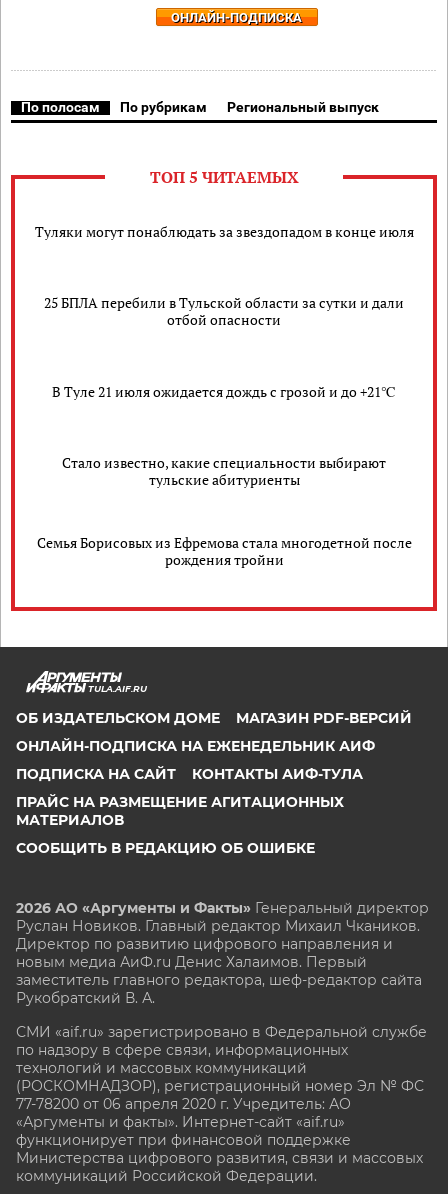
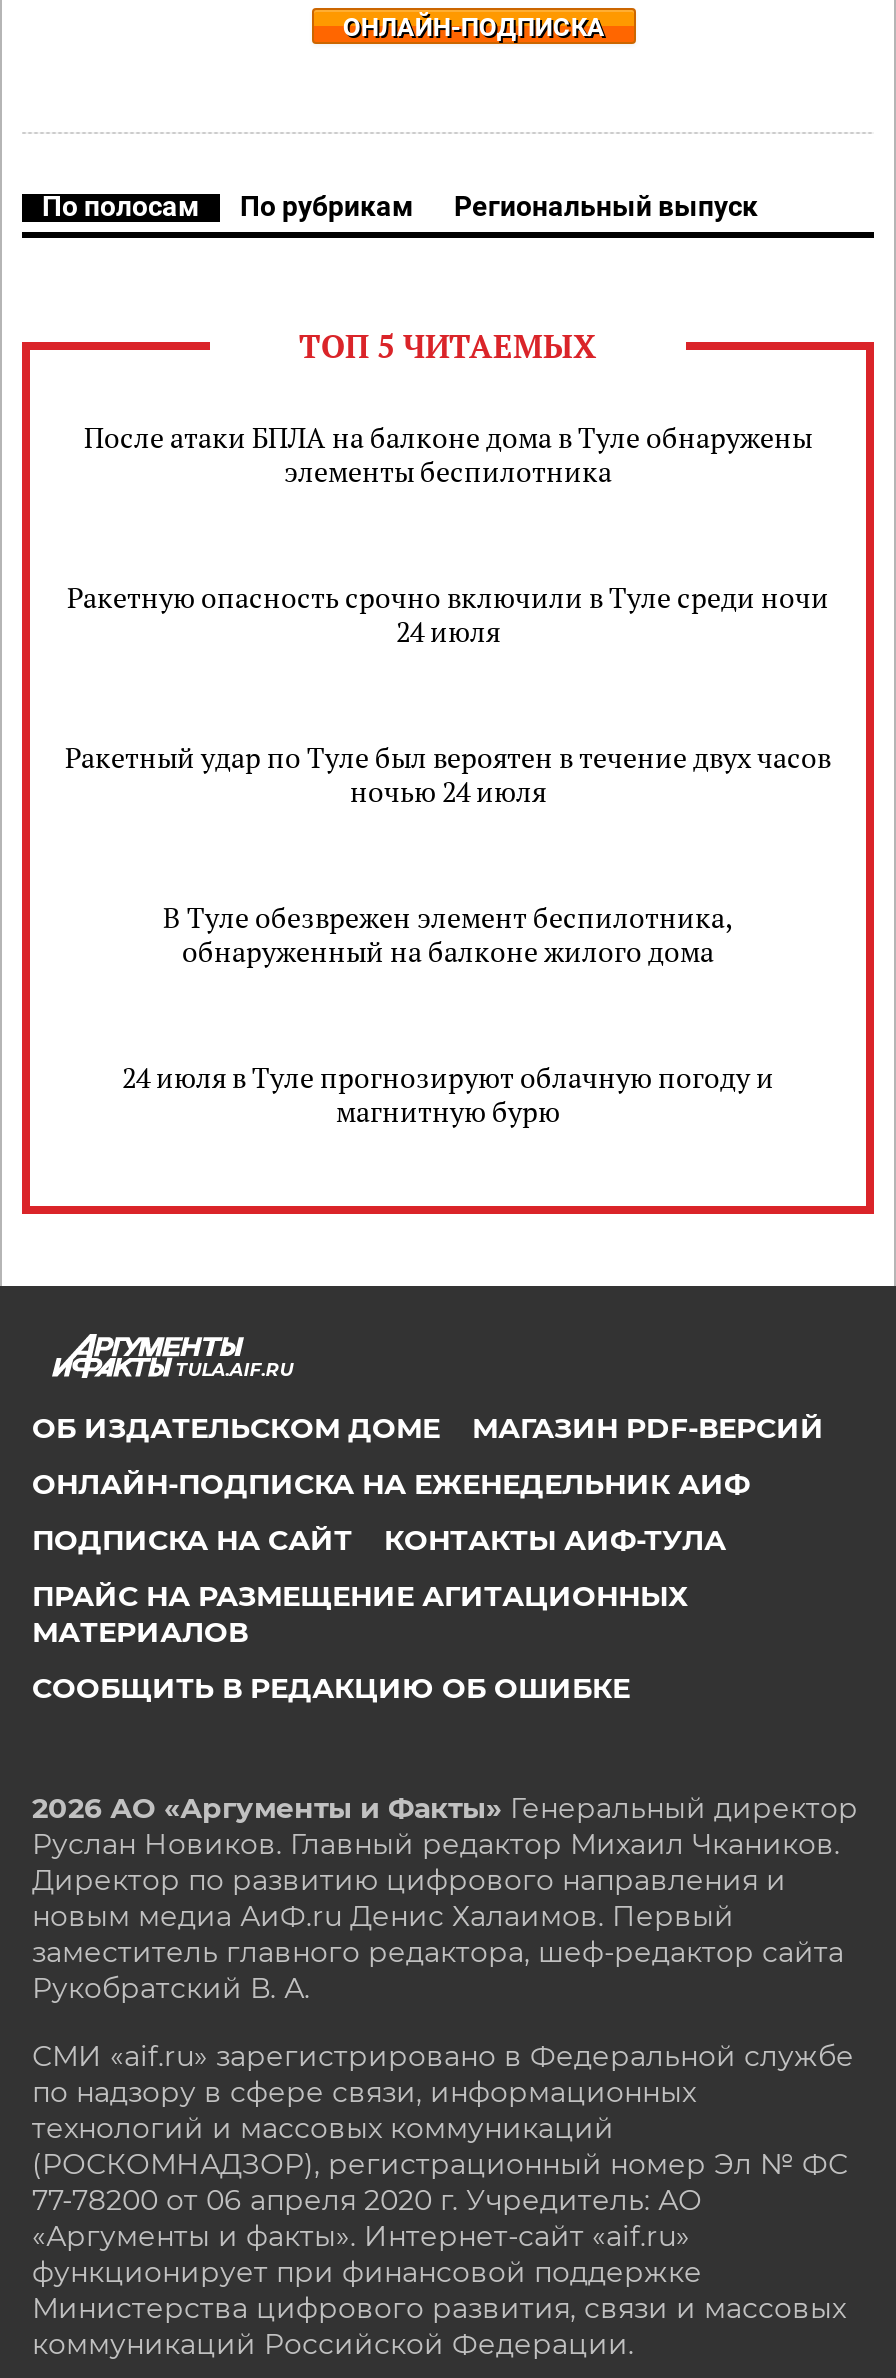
[34,221,413,240] Туляки могут понаблюдать за звездопадом в конце июля -> [84,418,812,490] После атаки БПЛА на балконе дома в Туле обнаружены | элементы беспилотника
[44,293,404,329] 25 БПЛА перебили в Тульской области за сутки и дали | отбой опасности -> [67,578,829,650] Ракетную опасность срочно включили в Туле среди ночи | 24 июля
[52,381,396,400] В Туле 21 июля ожидается дождь с грозой и до +21℃ -> [65,738,831,810] Ракетный удар по Туле был вероятен в течение двух часов | ночью 24 июля
[62,453,386,489] Стало известно, какие специальности выбирают | тульские абитуриенты -> [163,898,733,970] В Туле обезврежен элемент беспилотника, | обнаруженный на балконе жилого дома
[36,533,411,569] Семья Борисовых из Ефремова стала многодетной после | рождения тройни -> [122,1058,774,1130] 24 июля в Туле прогнозируют облачную погоду и | магнитную бурю

